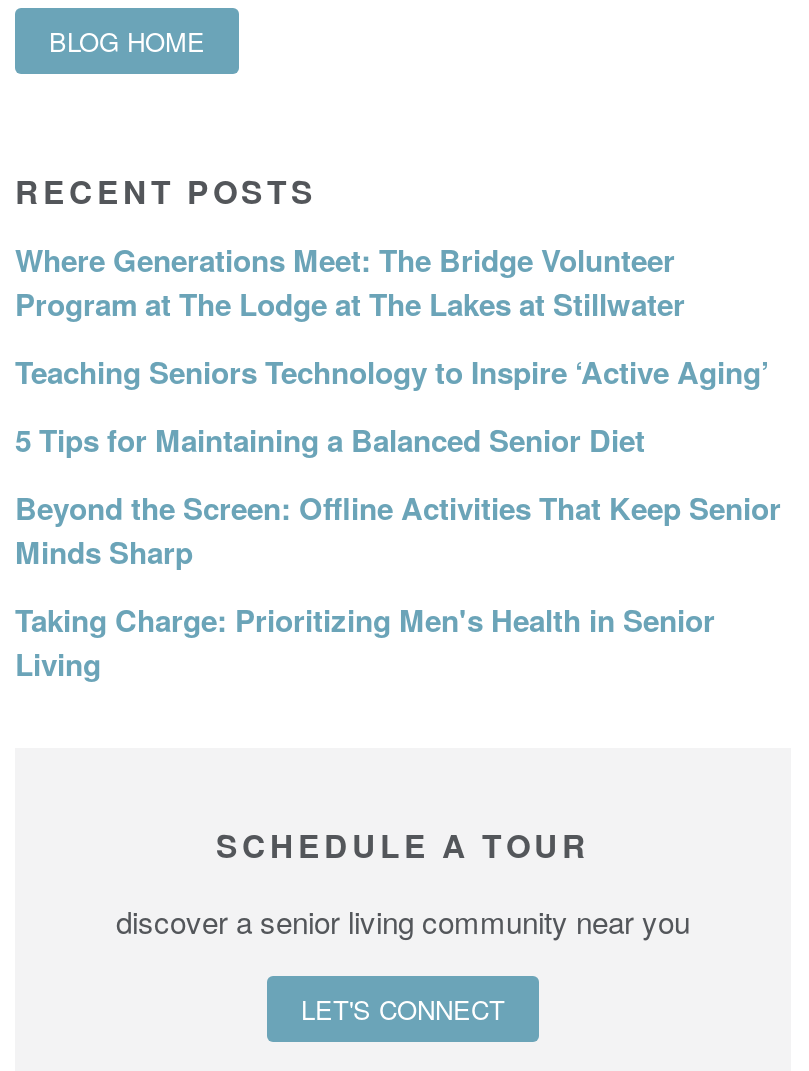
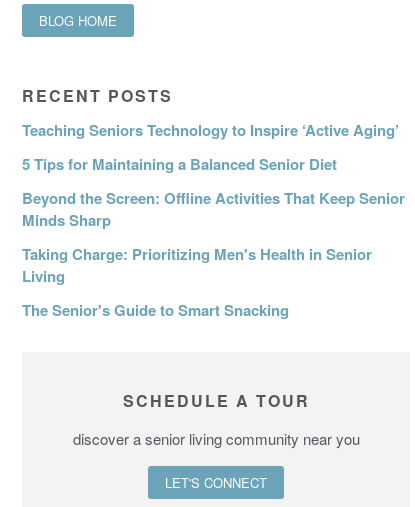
[15,237,685,325] Where Generations Meet: The Bridge Volunteer | Program at The Lodge at The Lakes at Stillwater -> none
moved [15,349,781,685] -> [22,119,405,287]: Teaching Seniors Technology to Inspire ‘Active Aging’ | 5 Tips for Maintaining a Balanced Senior Diet | Beyond the Screen: Offline Activities That Keep Senior | Minds Sharp | Taking Charge: Prioritizing Men's Health in Senior | Living
none -> [22,299,289,321] The Senior's Guide to Smart Snacking

